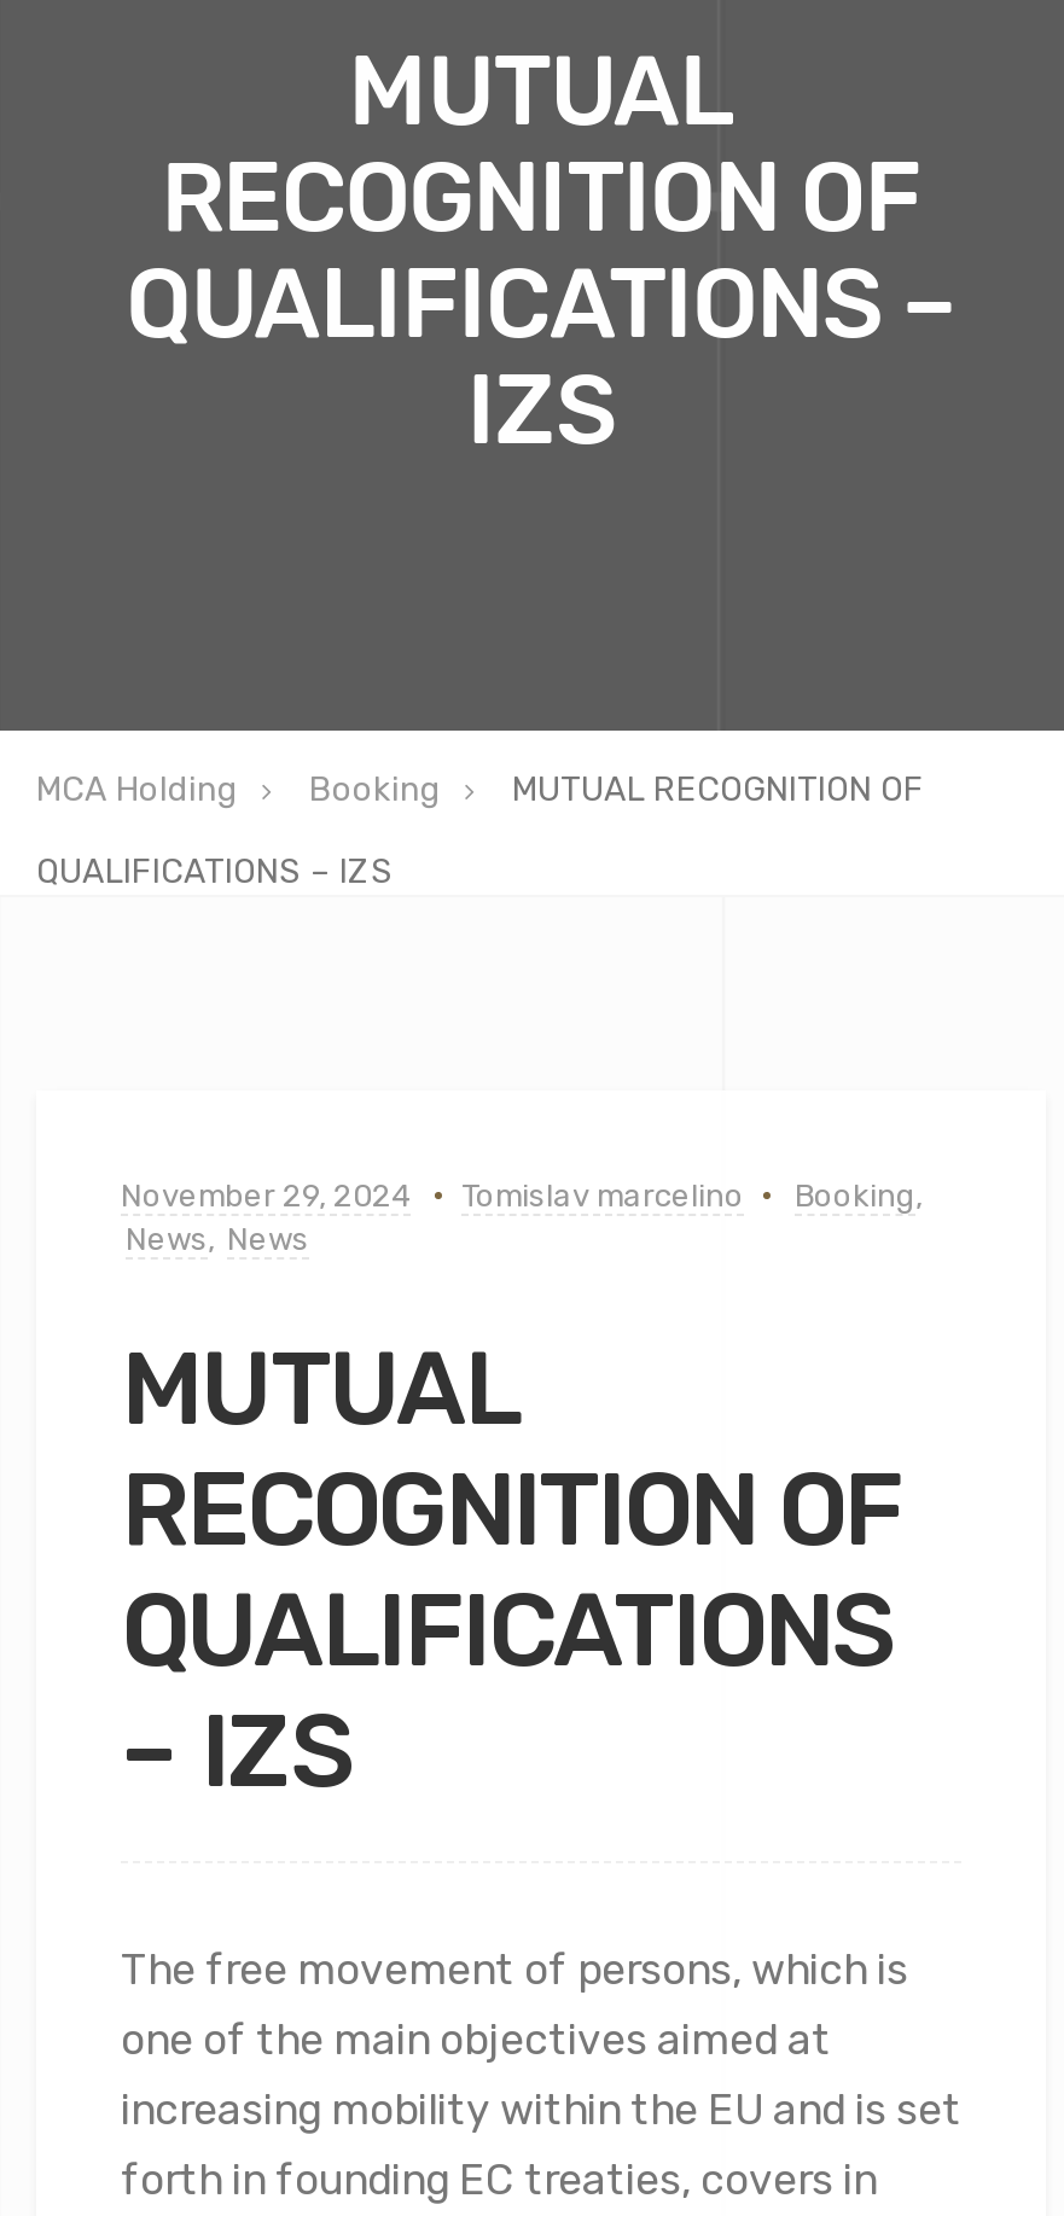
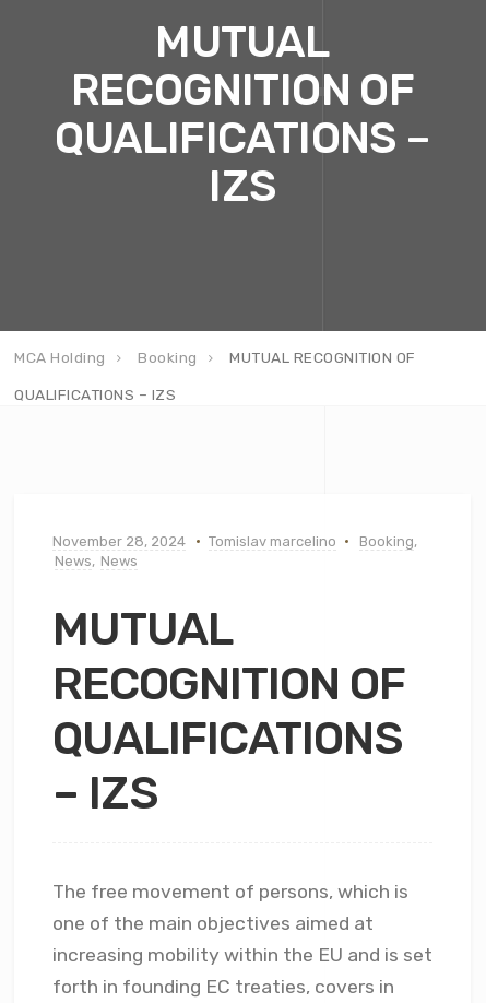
[121,1177,923,1214] November 29, 2024 Tomislav marcelino Booking, -> [52,533,417,550] November 28, 2024 Tomislav marcelino Booking,

